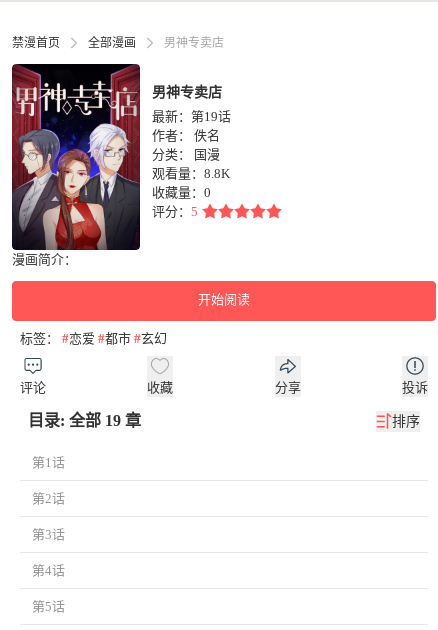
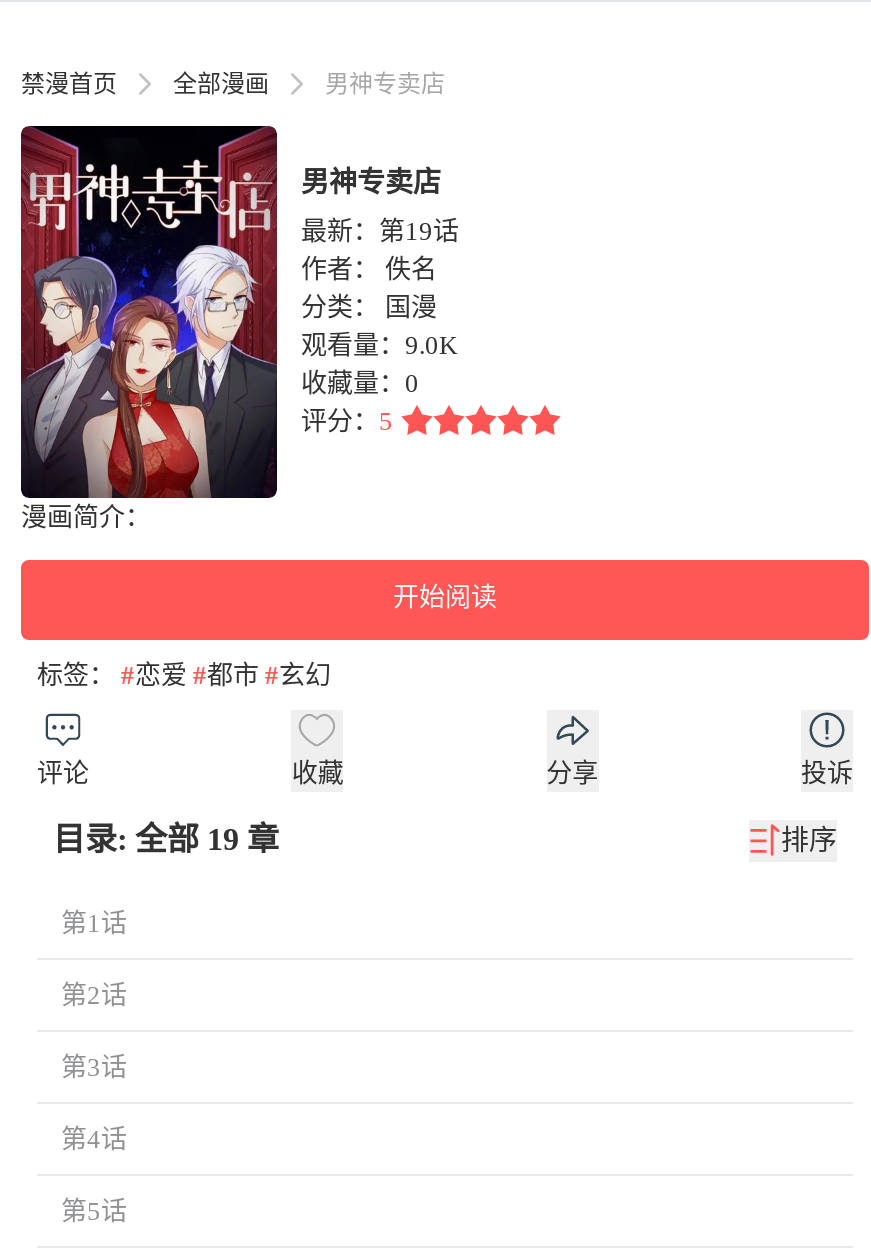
[152,166,230,181] 观看量：8.8K -> [301,329,457,359] 观看量：9.0K

